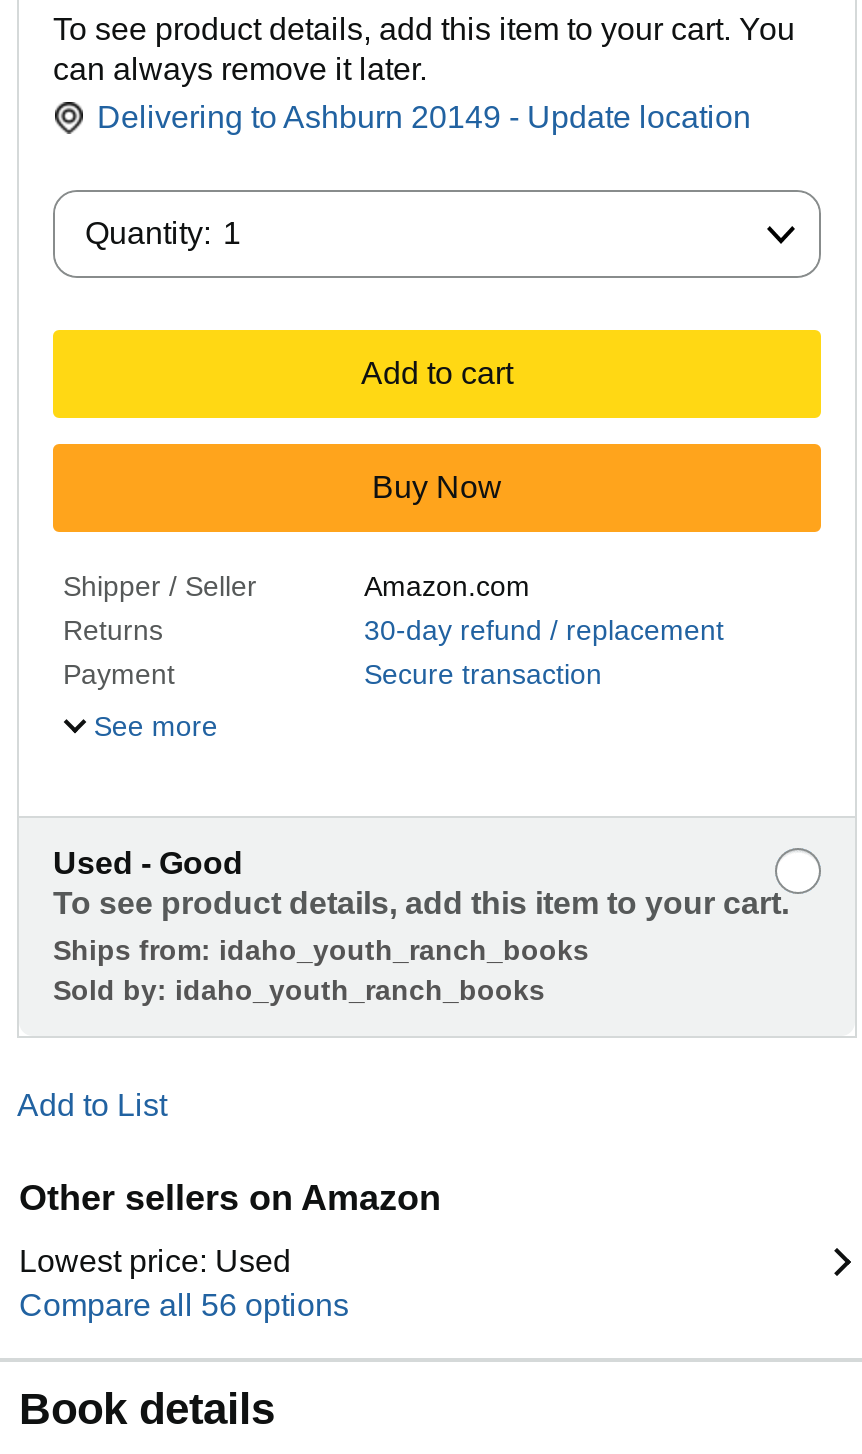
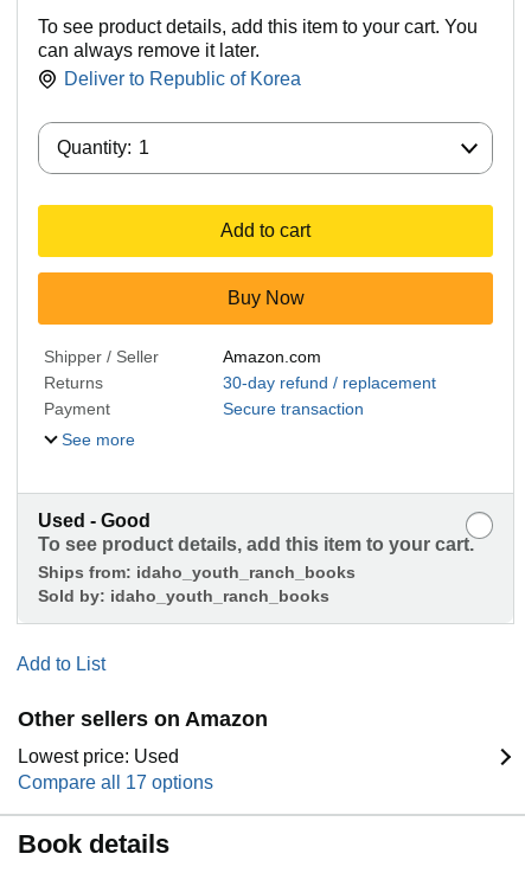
[97,100,751,134] Delivering to Ashburn 20149 - Update location -> [64,69,301,89] Deliver to Republic of Korea
[19,1288,349,1322] Compare all 56 options -> [18,773,213,793] Compare all 17 options

